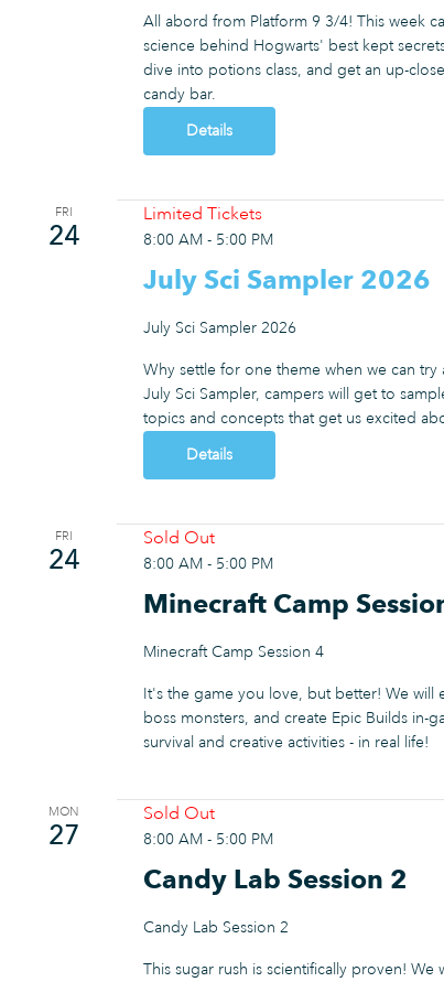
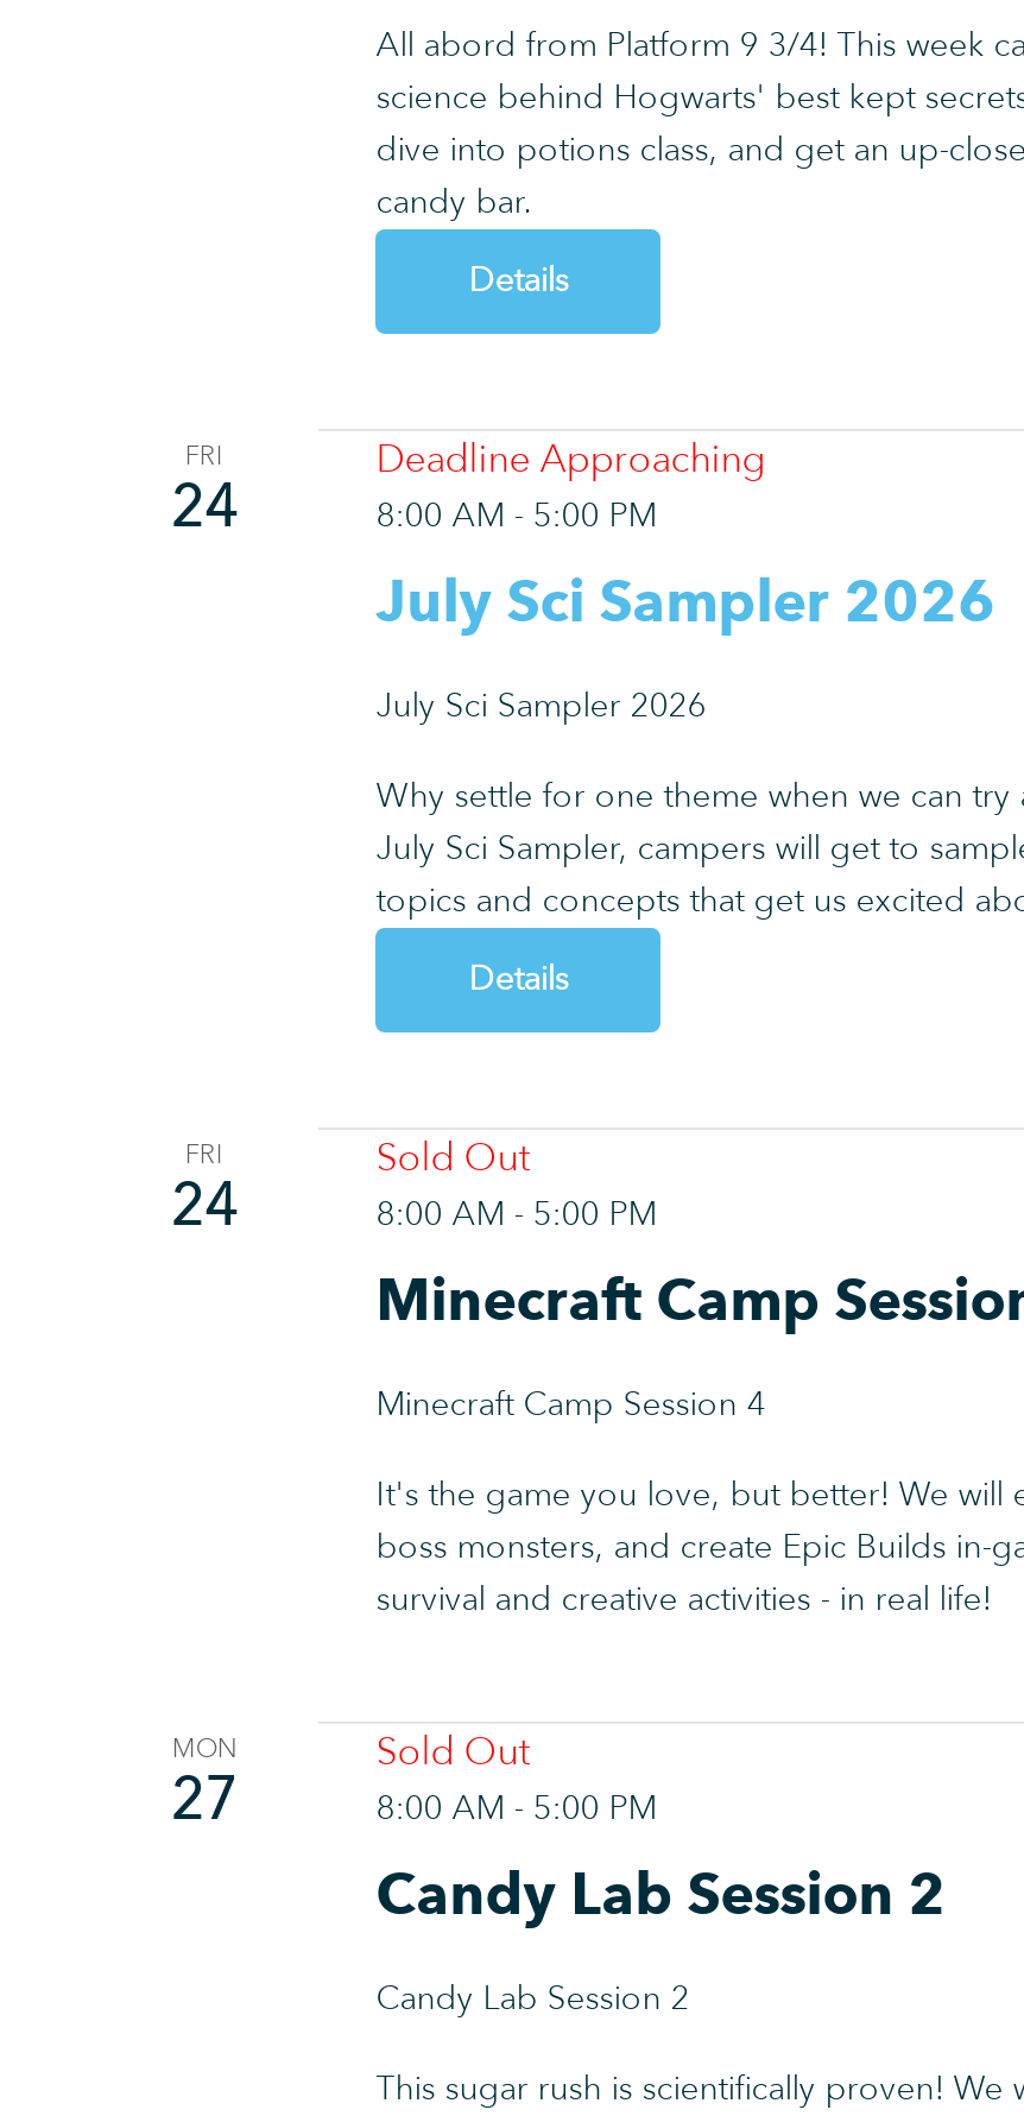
[144,203,263,225] Limited Tickets -> [376,436,766,484] Deadline Approaching

